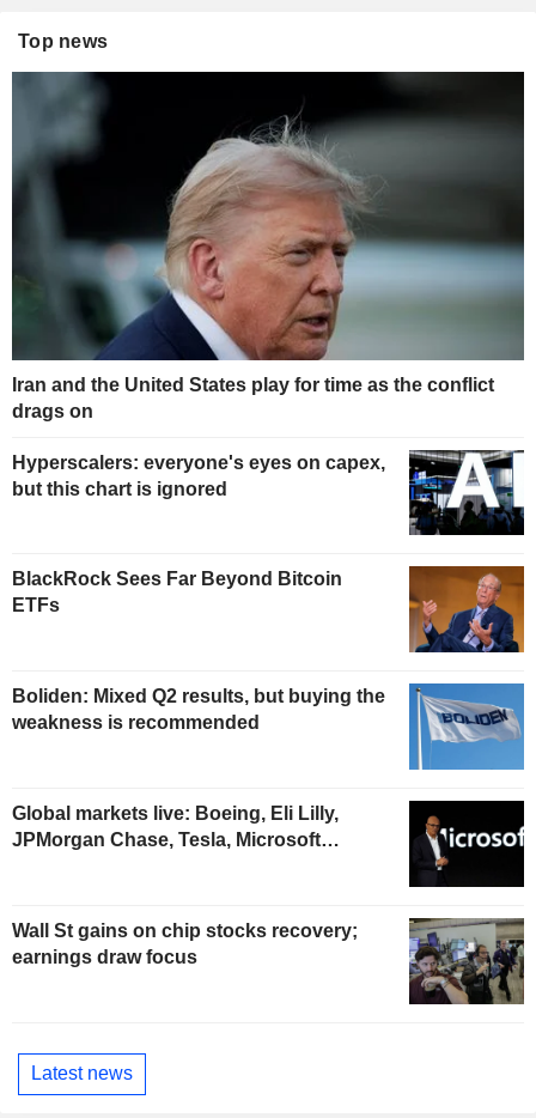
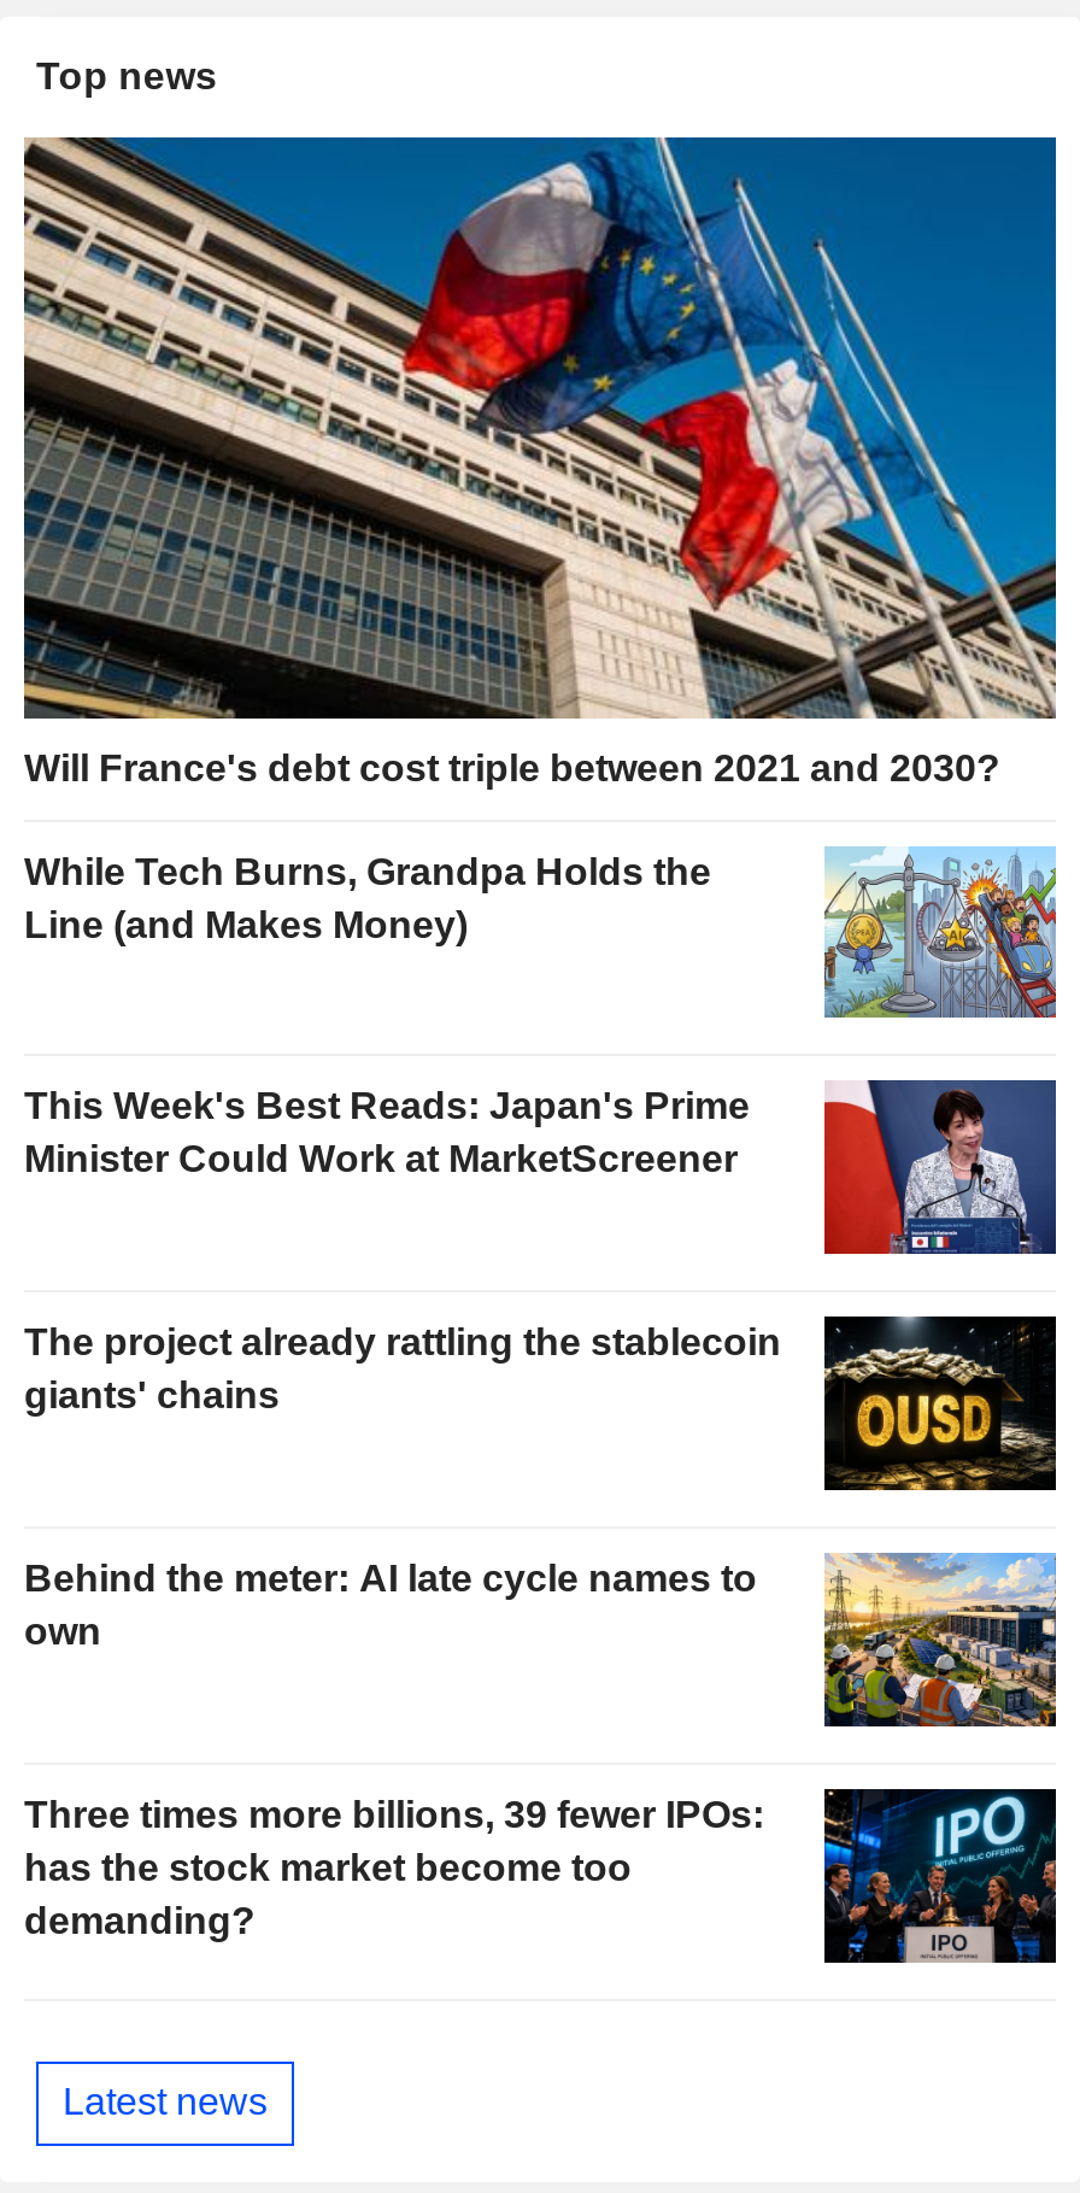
[12,71,525,421] [image] | Iran and the United States play for time as the conflict | drags on -> [24,135,1058,788] [image] | Will France's debt cost triple between 2021 and 2030?
[12,452,385,499] Hyperscalers: everyone's eyes on capex, | but this chart is ignored -> [24,850,711,944] While Tech Burns, Grandpa Holds the | Line (and Makes Money)
[408,449,525,536] [image] -> [824,846,1058,1020] [image]
[12,569,342,616] BlackRock Sees Far Beyond Bitcoin | ETFs -> [24,1086,750,1180] This Week's Best Reads: Japan's Prime | Minister Could Work at MarketScreener
[408,565,525,654] [image] -> [824,1078,1058,1256] [image]
[12,682,525,771] [image] | Boliden: Mixed Q2 results, but buying the | weakness is recommended -> [24,1314,1058,1493] [image] | The project already rattling the stablecoin | giants' chains
[12,803,340,850] Global markets live: Boeing, Eli Lilly, | JPMorgan Chase, Tesla, Microsoft… -> [24,1558,757,1652] Behind the meter: AI late cycle names to | own
[408,800,525,888] [image] -> [822,1553,1058,1729] [image]
[12,920,358,967] Wall St gains on chip stocks recovery; | earnings draw focus -> [24,1794,764,1941] Three times more billions, 39 fewer IPOs: | has the stock market become too | demanding?
[408,917,525,1005] [image] -> [822,1787,1058,1965] [image]

